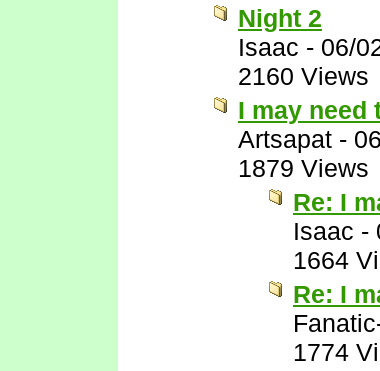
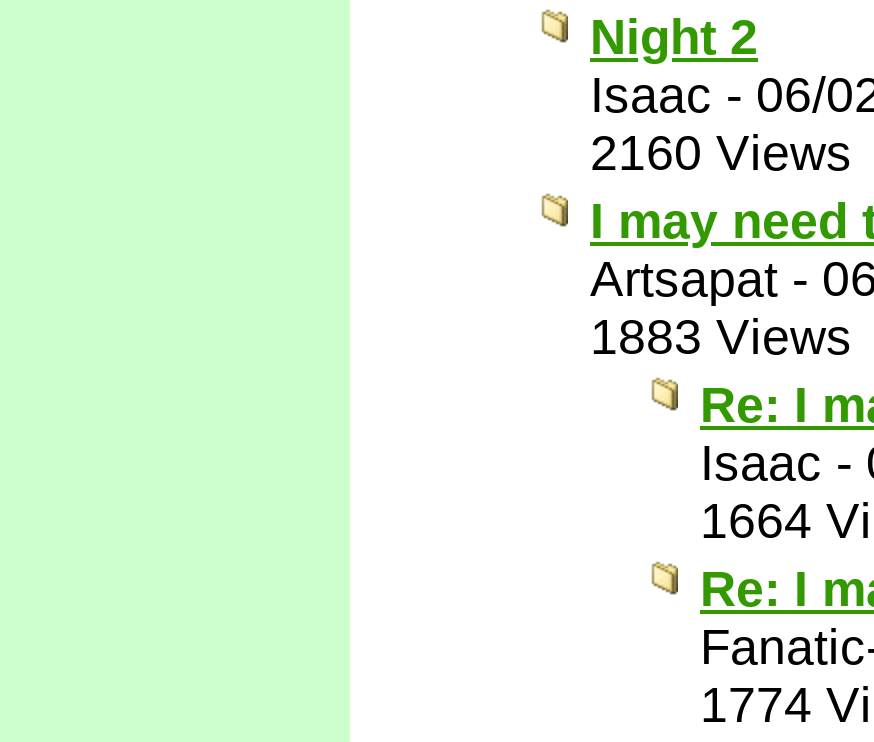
[238,154,369,182] 1879 Views -> [590,308,852,364] 1883 Views

